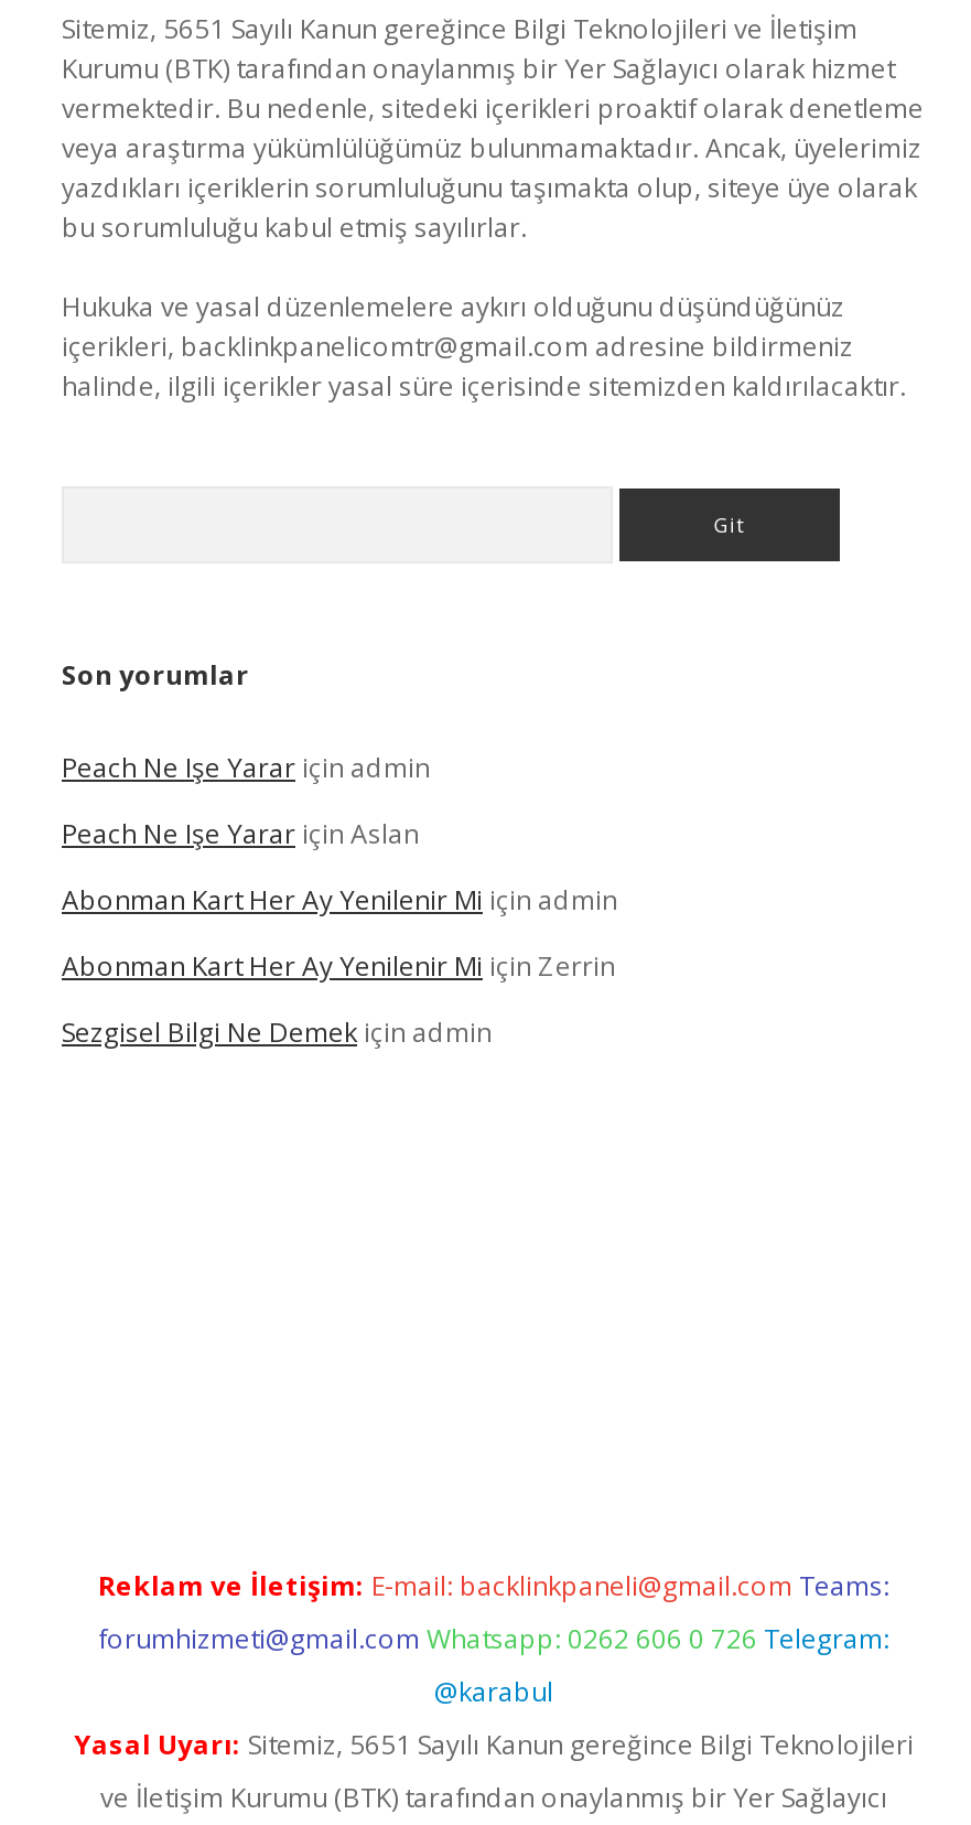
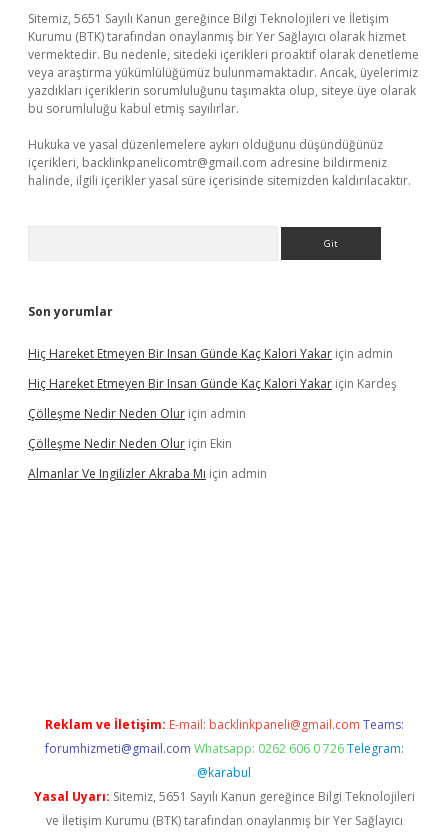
[62,749,430,786] Peach Ne Işe Yarar için admin -> [28,345,393,362] Hiç Hareket Etmeyen Bir Insan Günde Kaç Kalori Yakar için admin
[62,815,419,852] Peach Ne Işe Yarar için Aslan -> [28,375,397,392] Hiç Hareket Etmeyen Bir Insan Günde Kaç Kalori Yakar için Kardeş
[62,881,617,919] Abonman Kart Her Ay Yenilenir Mi için admin -> [28,405,246,422] Çölleşme Nedir Neden Olur için admin
[62,947,615,985] Abonman Kart Her Ay Yenilenir Mi için Zerrin -> [28,435,232,452] Çölleşme Nedir Neden Olur için Ekin
[62,1013,492,1051] Sezgisel Bilgi Ne Demek için admin -> [28,465,267,482] Almanlar Ve Ingilizler Akraba Mı için admin

